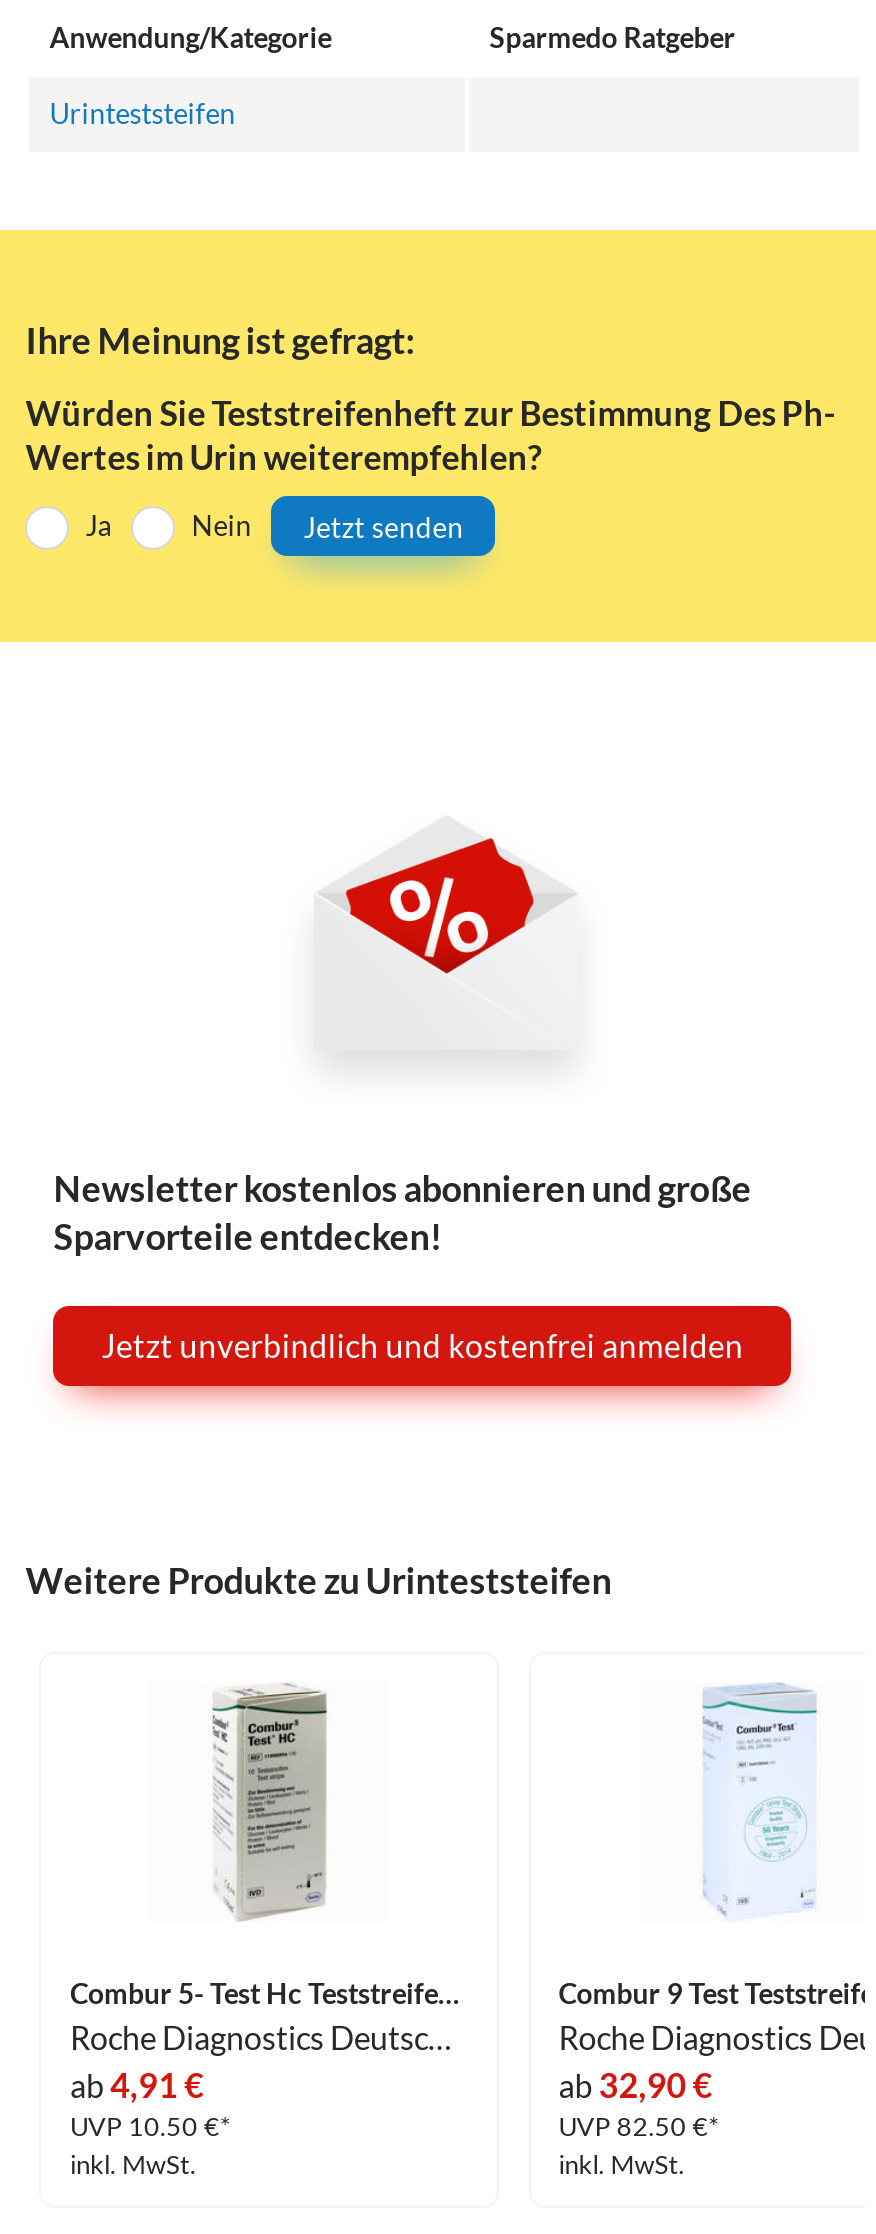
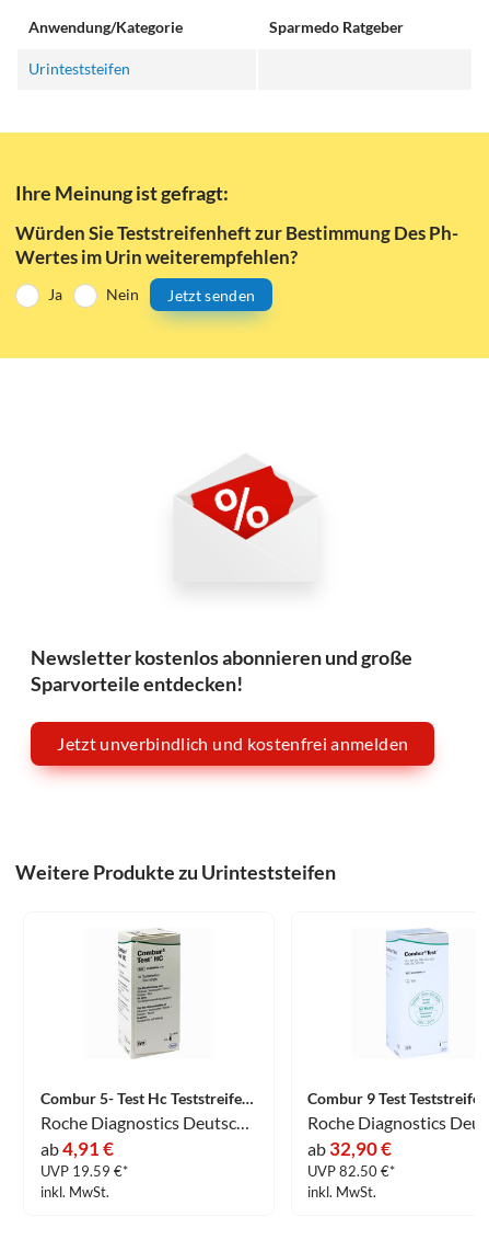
[70,2111,230,2143] UVP 10.50 €* -> [40,1163,127,1180] UVP 19.59 €*

